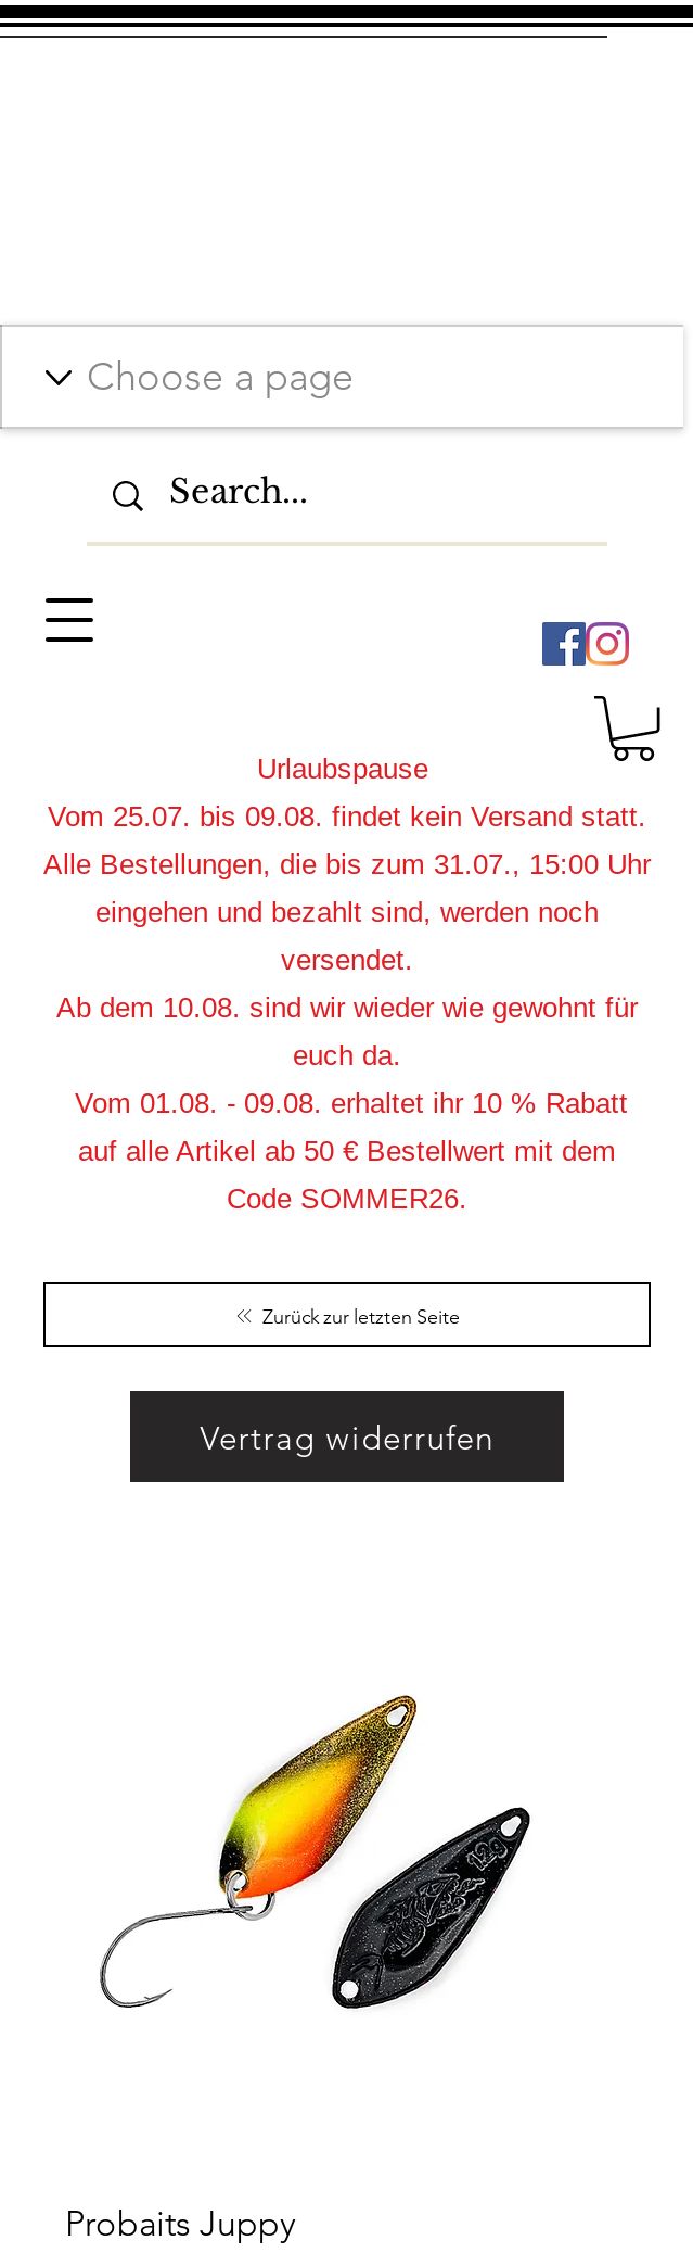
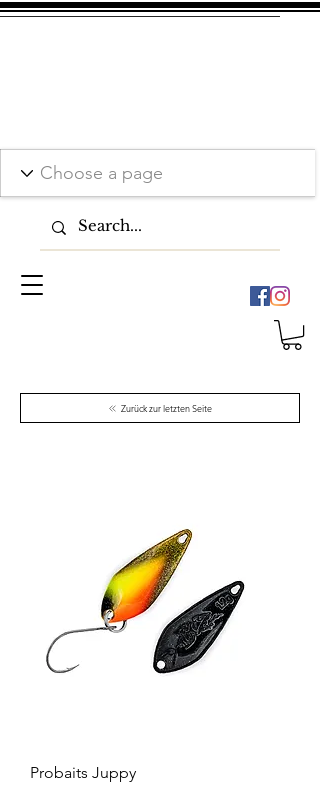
[43,753,651,1215] Urlaubspause | Vom 25.07. bis 09.08. findet kein Versand statt. | Alle Bestellungen, die bis zum 31.07., 15:00 Uhr | eingehen und bezahlt sind, werden noch | versendet. | Ab dem 10.08. sind wir wieder wie gewohnt für | euch da. | Vom 01.08. - 09.08. erhaltet ihr 10 % Rabatt | auf alle Artikel ab 50 € Bestellwert mit dem | Code SOMMER26. -> none
[200,1416,494,1458] Vertrag widerrufen -> none

